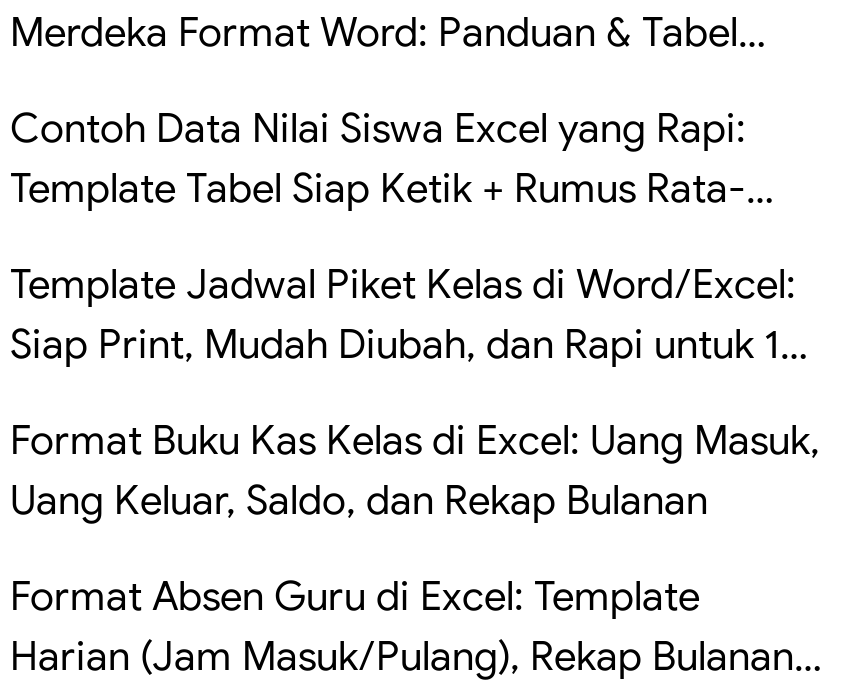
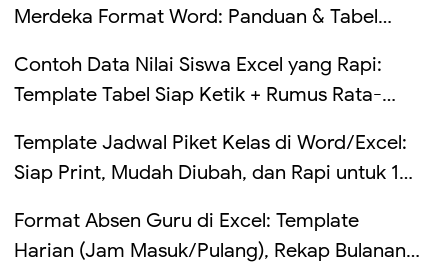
[10,416,820,526] Format Buku Kas Kelas di Excel: Uang Masuk, | Uang Keluar, Saldo, dan Rekap Bulanan -> none

